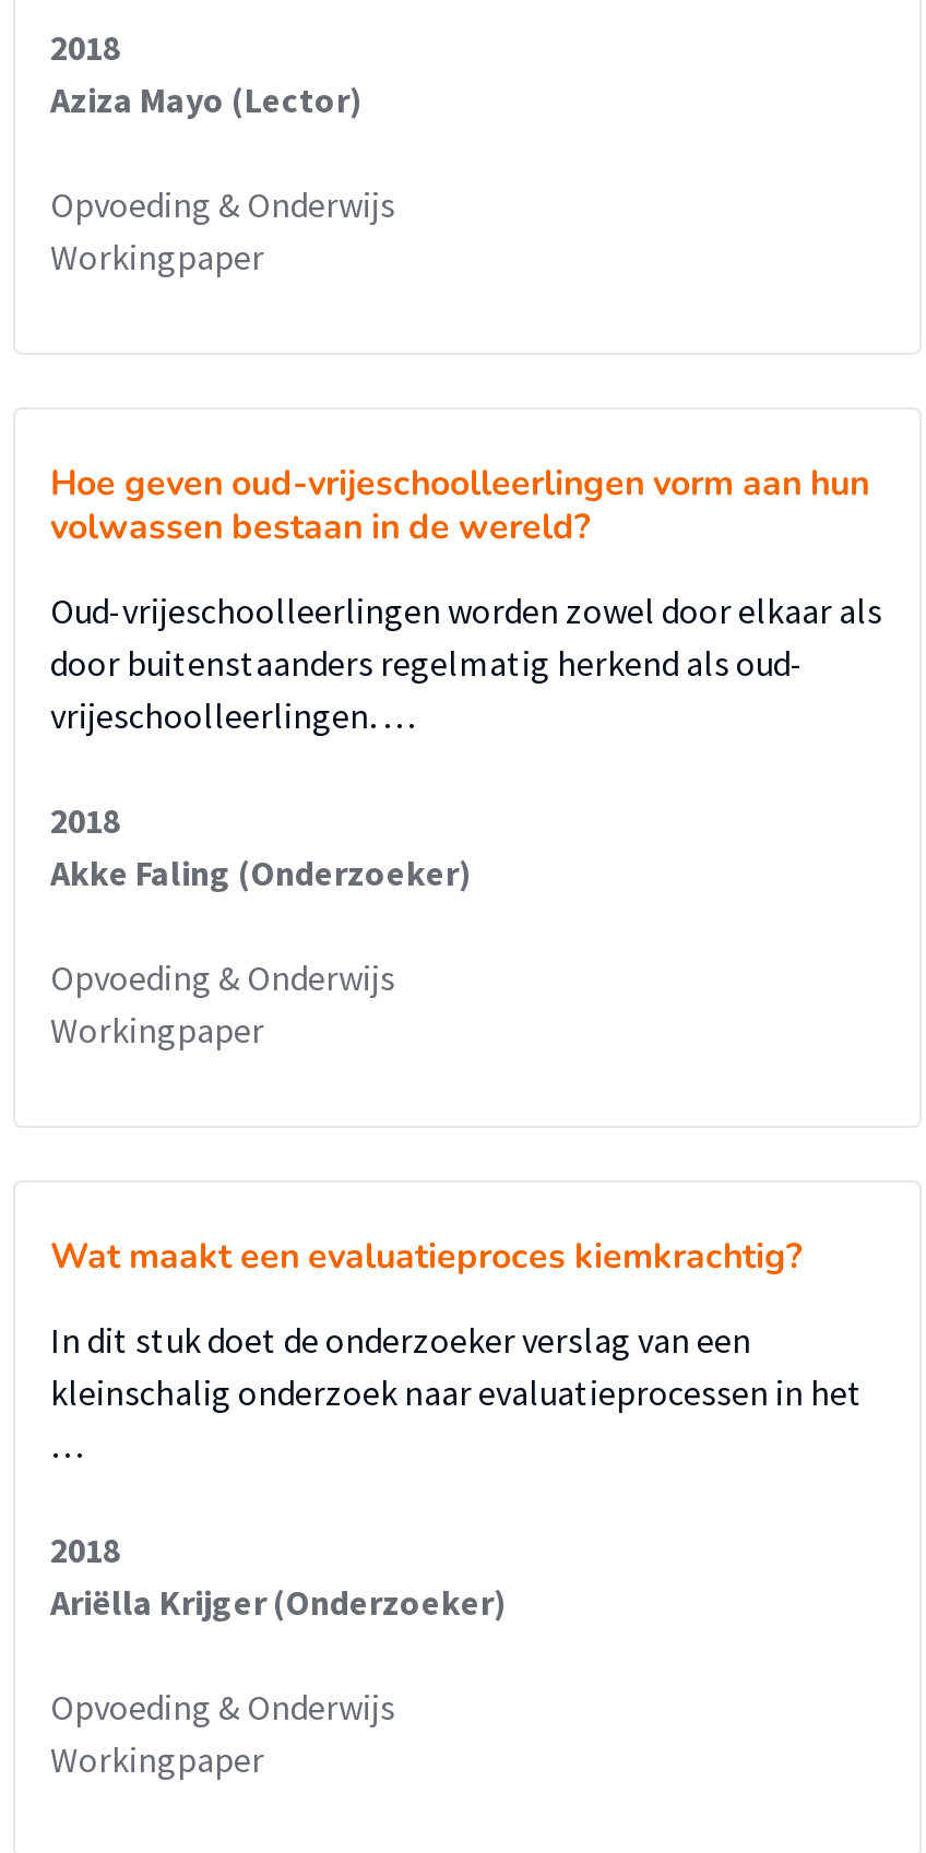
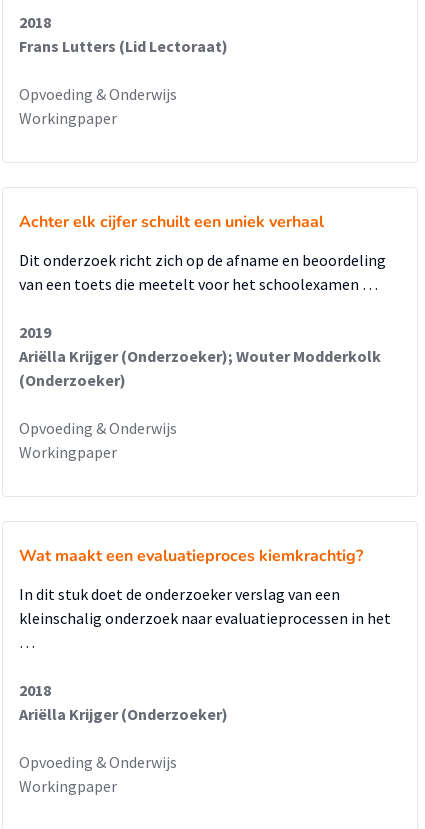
[50,78,363,121] Aziza Mayo (Lector) -> [19,36,228,56] Frans Lutters (Lid Lectoraat)
[50,460,869,551] Hoe geven oud-vrijeschoolleerlingen vorm aan hun | volwassen bestaan in de wereld? -> [19,211,324,233] Achter elk cijfer schuilt een uniek verhaal
[50,589,882,737] Oud-vrijeschoolleerlingen worden zowel door elkaar als | door buitenstaanders regelmatig herkend als oud- | vrijeschoolleerlingen. … -> [19,250,386,294] Dit onderzoek richt zich op de afname en beoordeling | van een toets die meetelt voor het schoolexamen …
[50,798,472,894] 2018 | Akke Faling (Onderzoeker) -> [19,322,381,390] 2019 | Ariëlla Krijger (Onderzoeker); Wouter Modderkolk | (Onderzoeker)

